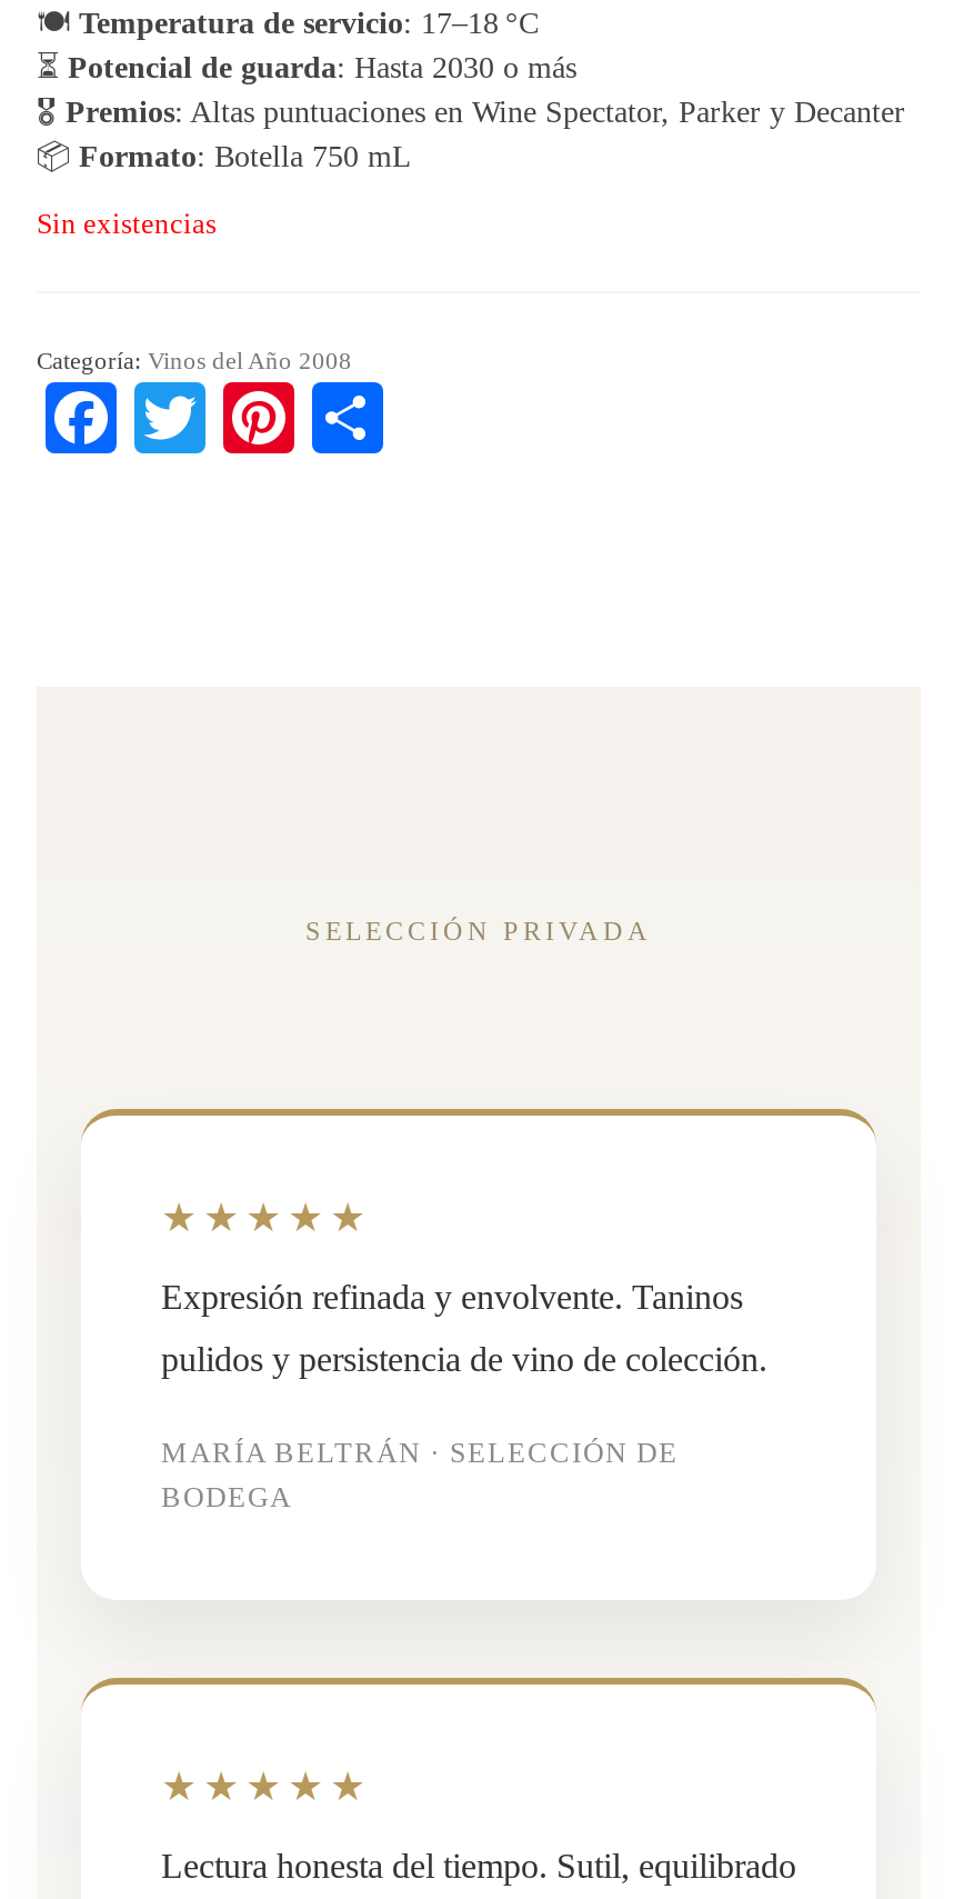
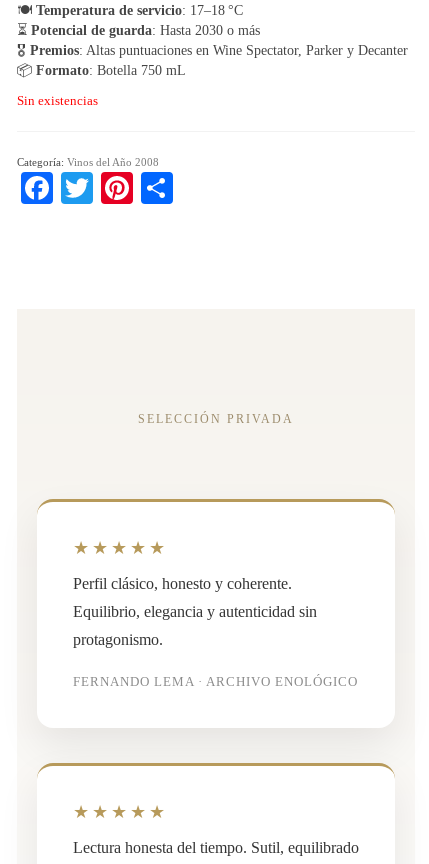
[161,1278,767,1514] Expresión refinada y envolvente. Taninos | pulidos y persistencia de vino de colección. | MARÍA BELTRÁN · SELECCIÓN DE | BODEGA -> [73,575,358,689] Perfil clásico, honesto y coherente. | Equilibrio, elegancia y autenticidad sin | protagonismo. | FERNANDO LEMA · ARCHIVO ENOLÓGICO

